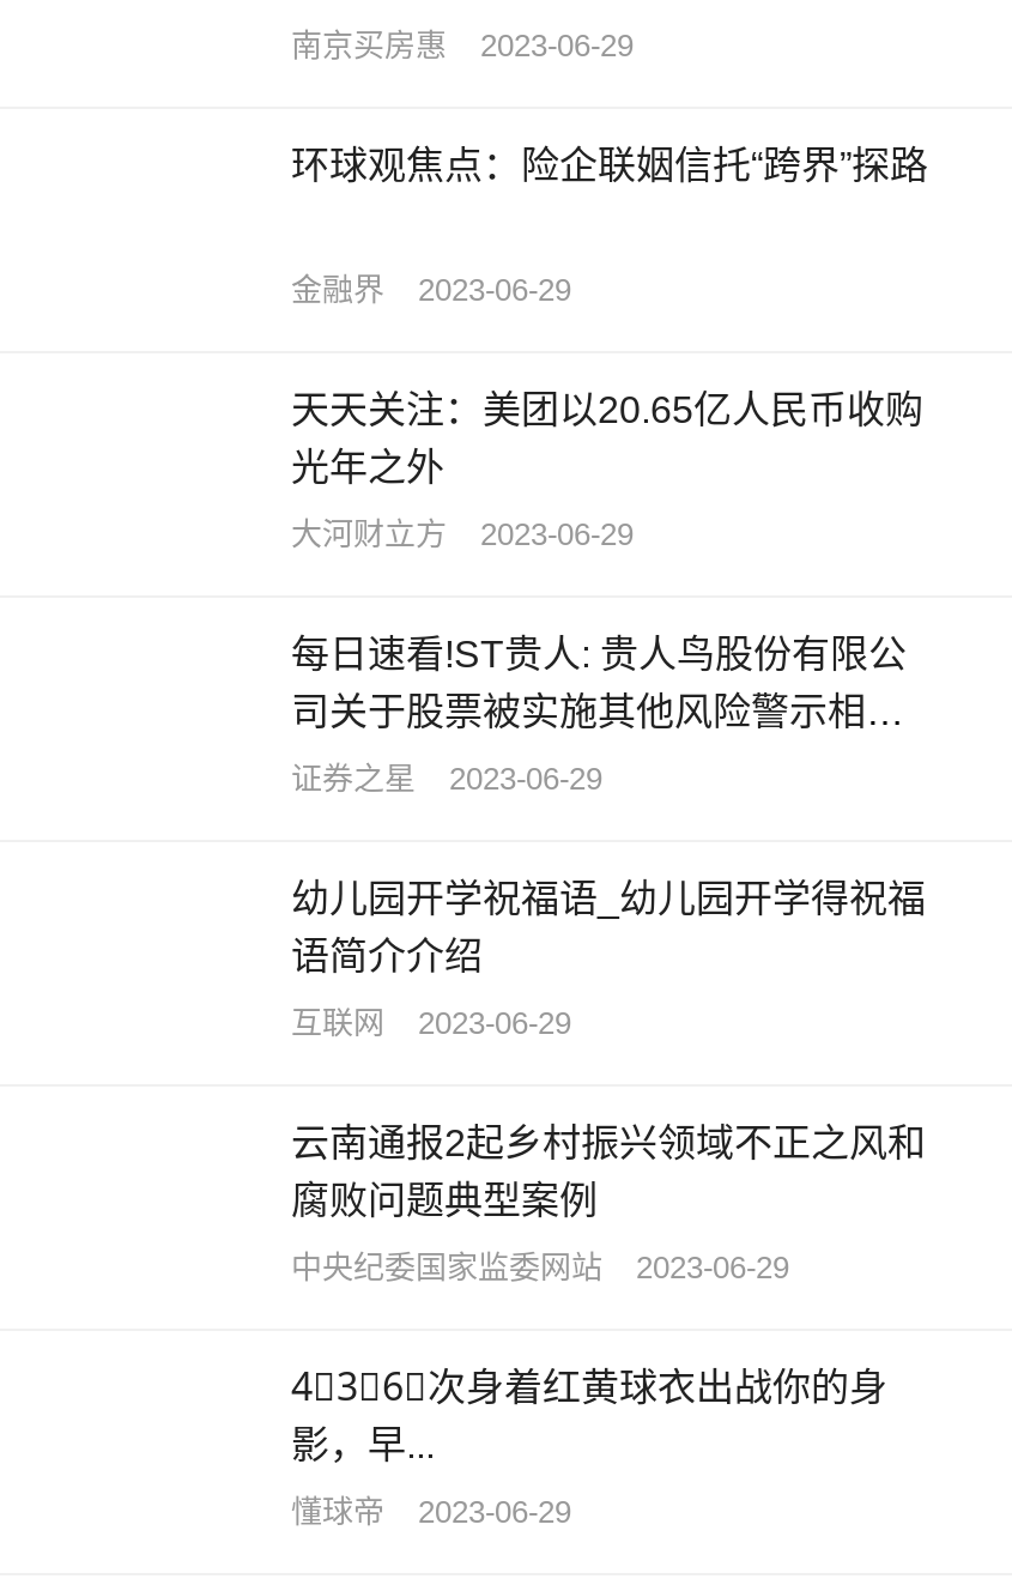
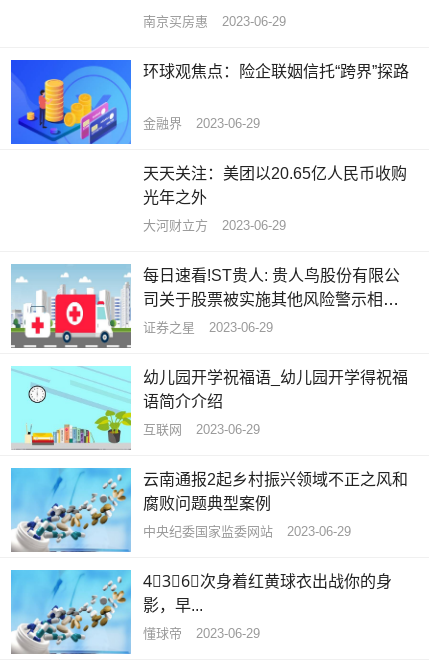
none -> [10,59,132,145] [image]
none -> [10,263,132,349] [image]
none -> [10,365,132,451] [image]
none -> [10,467,132,553] [image]
none -> [10,569,132,655] [image]

